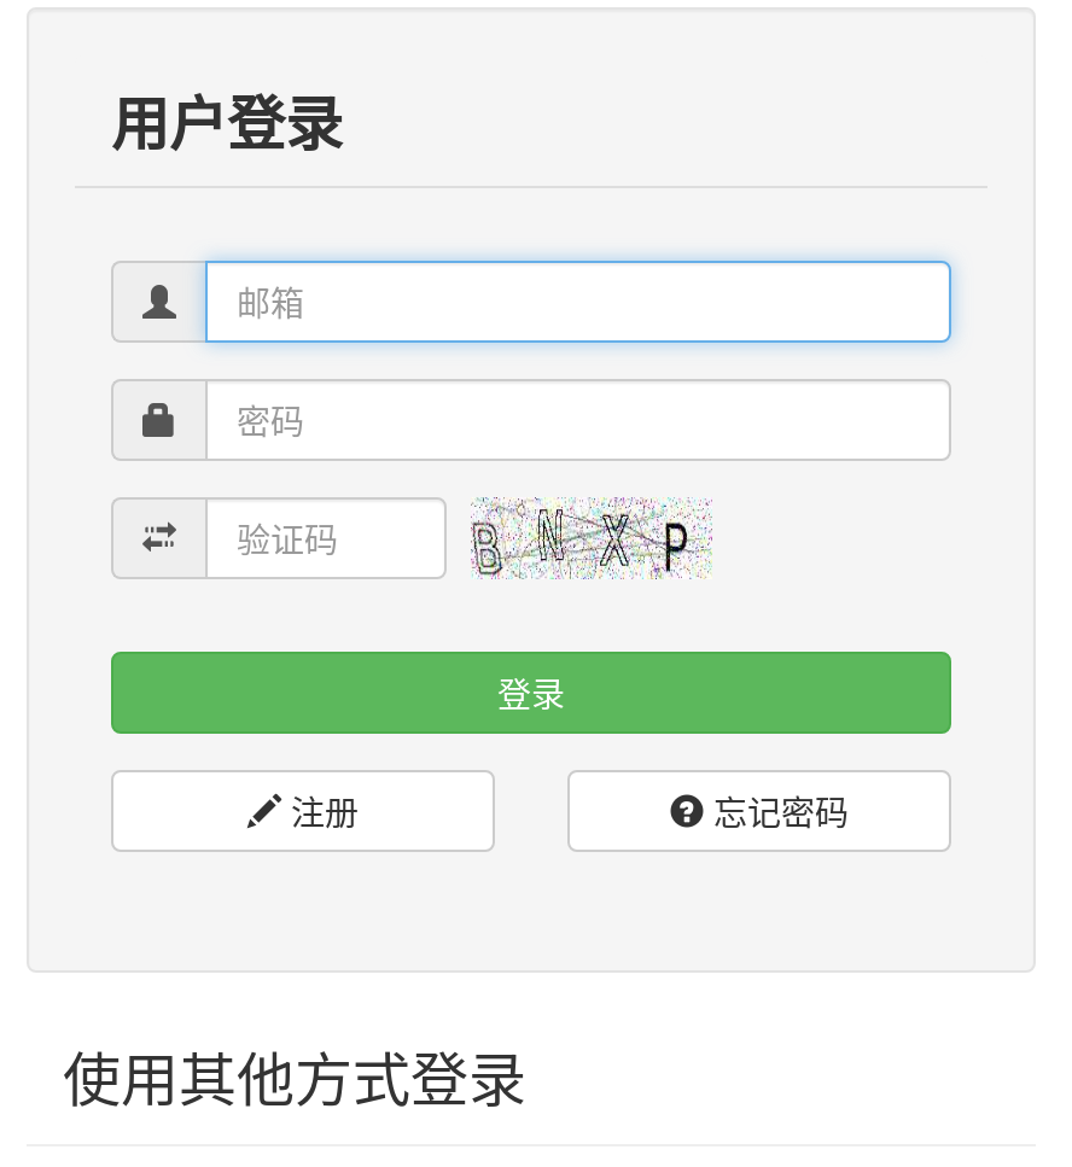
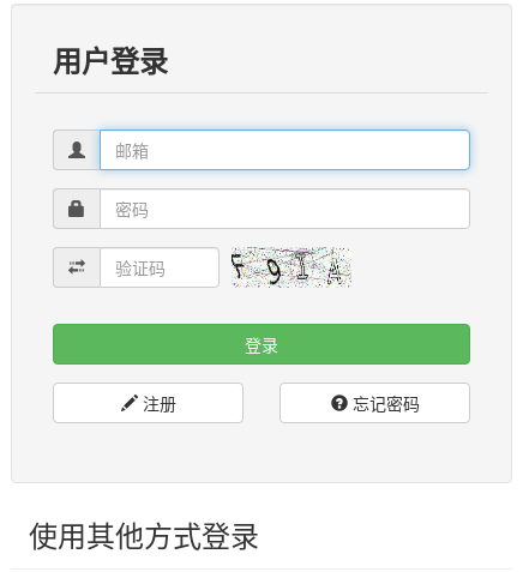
[471,497,710,579] [image] -> [230,246,350,287] [image]

